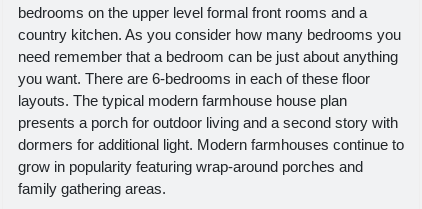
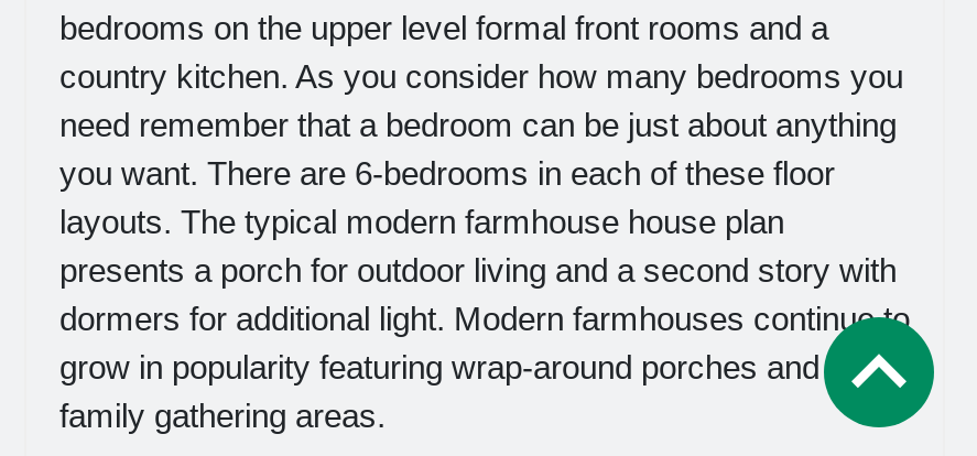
none -> [824,330,936,430] [image]

